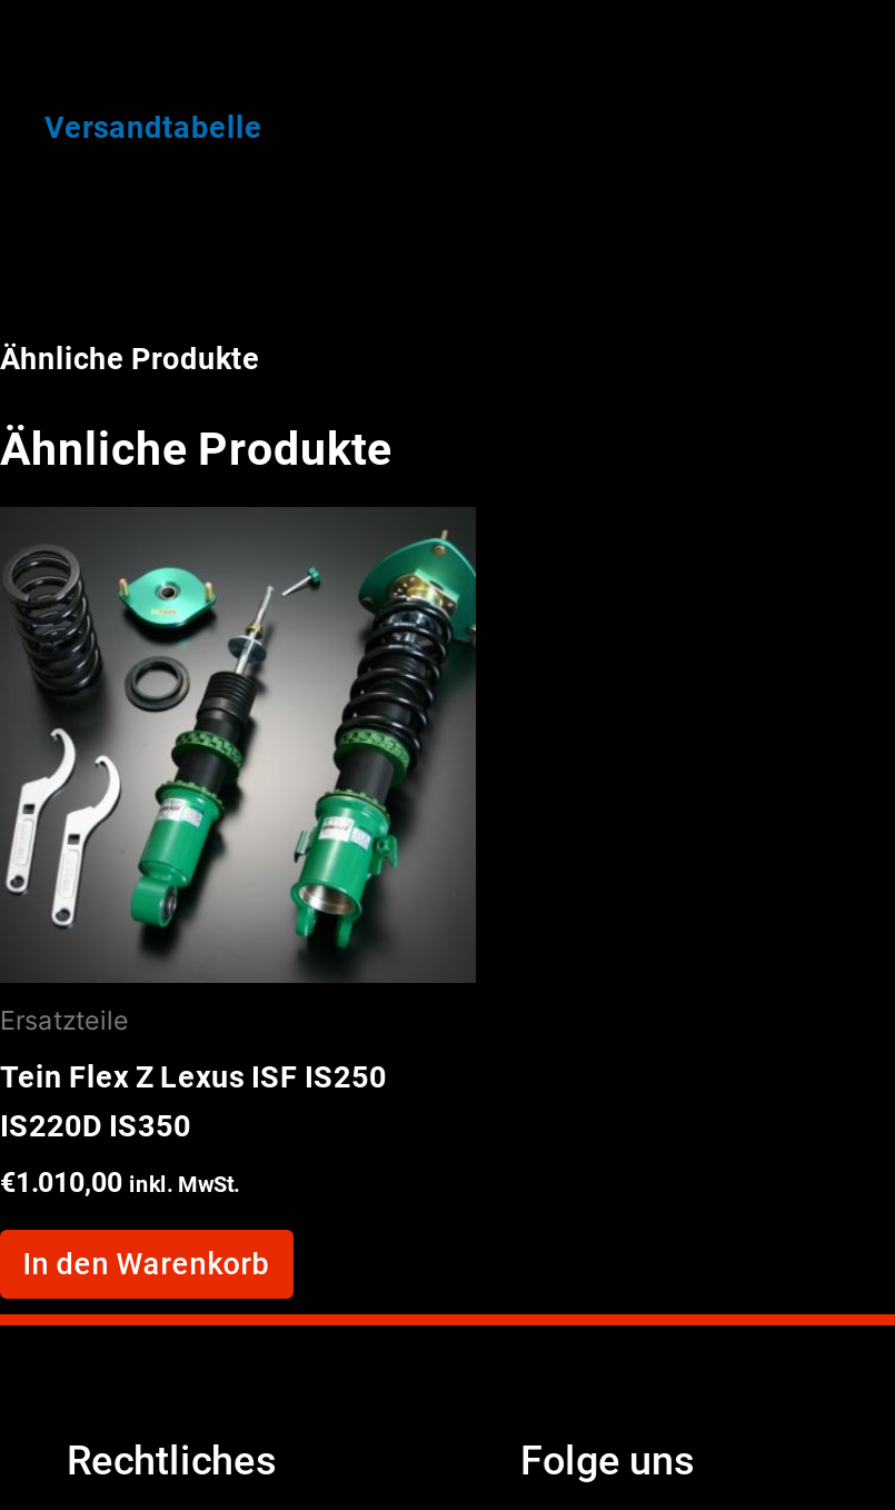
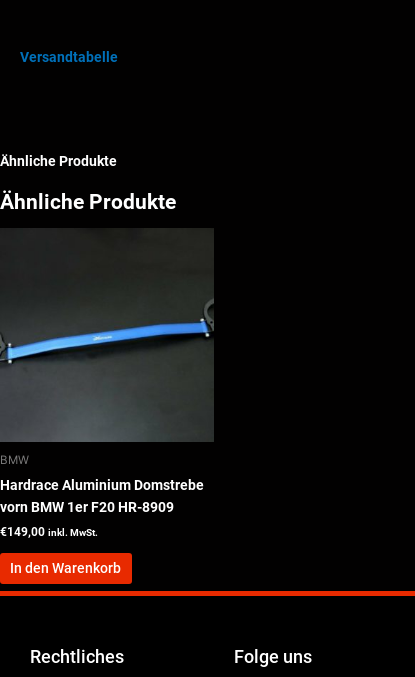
[0,509,476,1038] [image] | Ersatzteile -> [0,230,214,467] [image] | BMW
[0,1060,387,1144] Tein Flex Z Lexus ISF IS250 | IS220D IS350 -> [0,476,204,514] Hardrace Aluminium Domstrebe | vorn BMW 1er F20 HR-8909
[0,1168,240,1199] €1.010,00 inkl. MwSt. -> [0,525,98,539] €149,00 inkl. MwSt.

